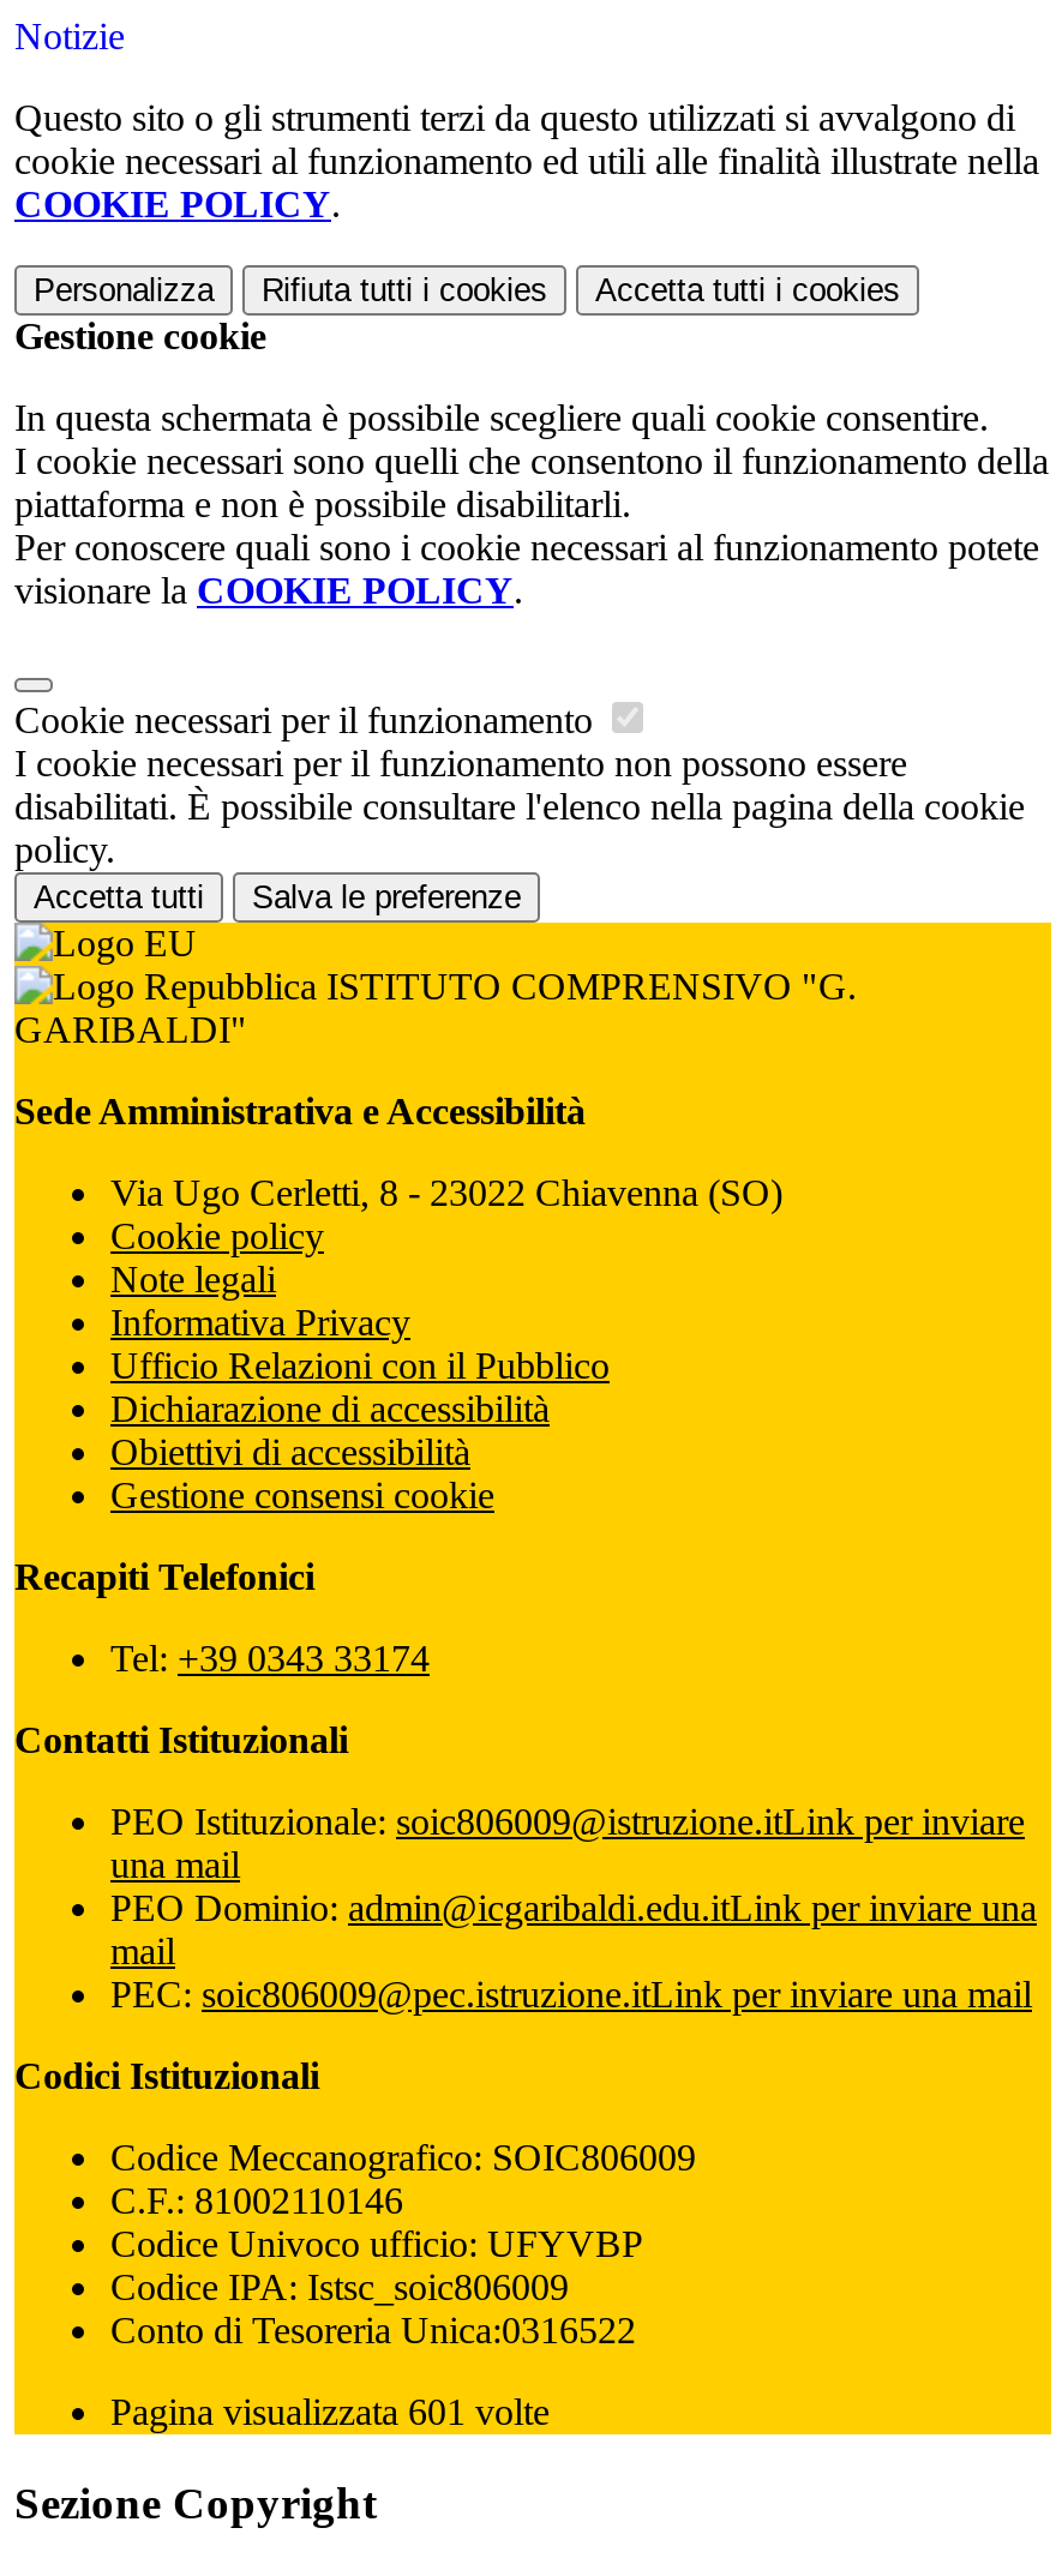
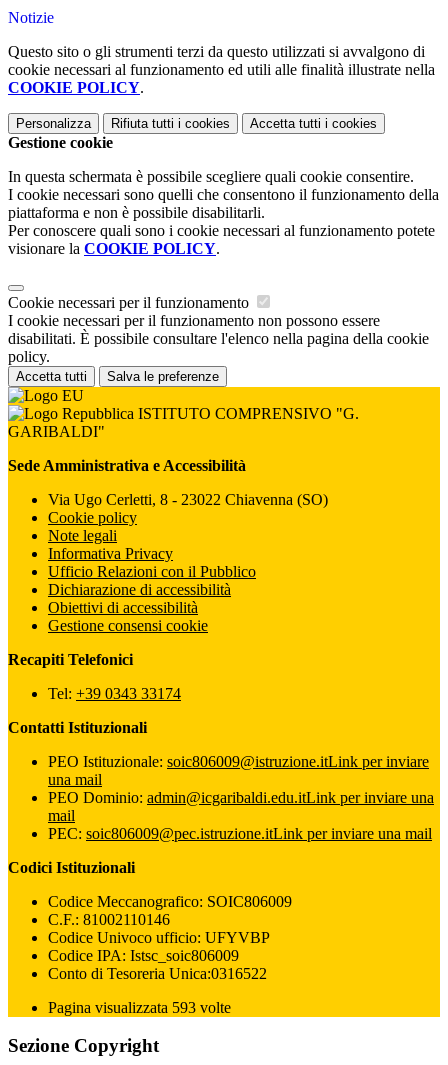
[110,2390,550,2431] Pagina visualizzata 601 volte -> [48,998,231,1015] Pagina visualizzata 593 volte

